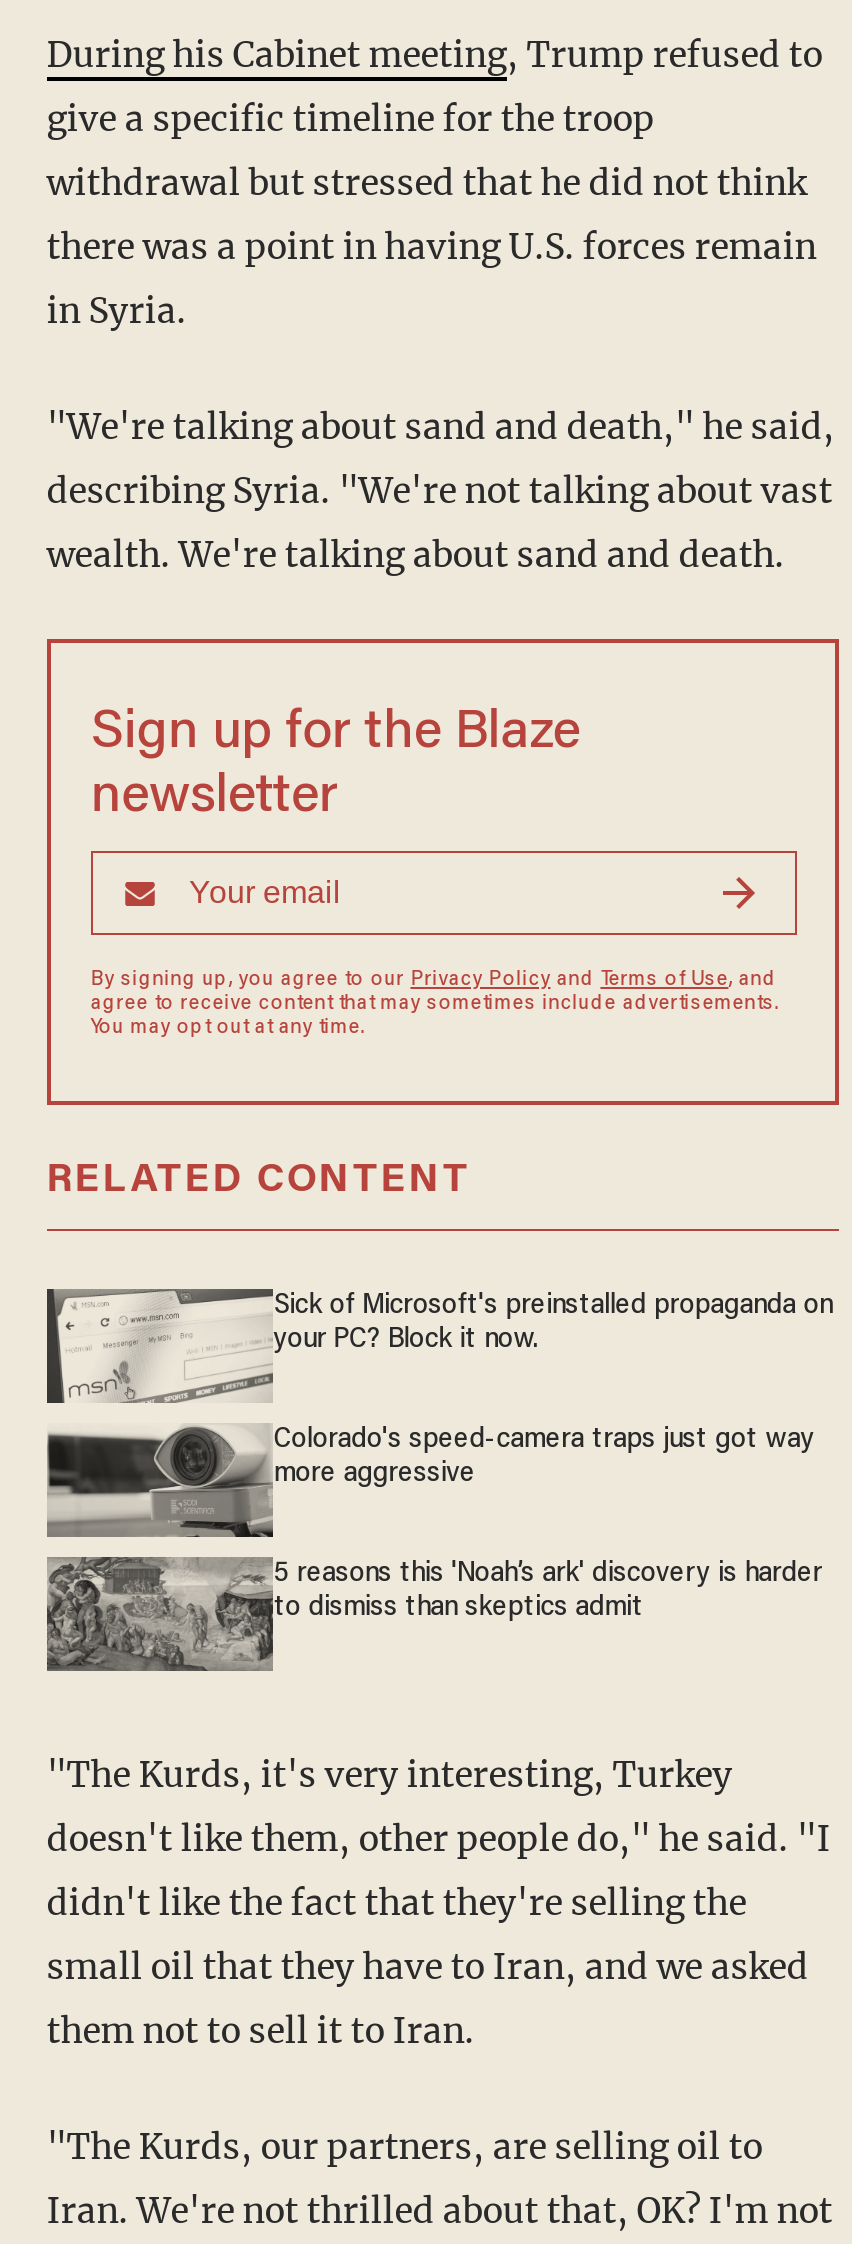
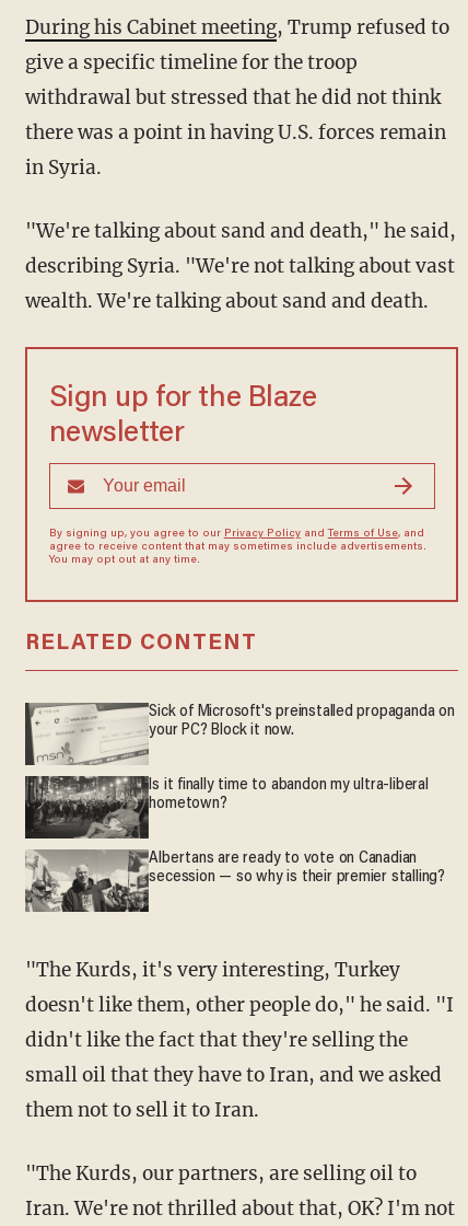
[45,1423,814,1539] [image] | Colorado's speed-camera traps just got way | more aggressive -> [24,775,428,838] [image] | Is it finally time to abandon my ultra-liberal | hometown?
[45,1557,822,1673] [image] | 5 reasons this 'Noah’s ark' discovery is harder | to dismiss than skeptics admit -> [25,849,445,912] [image] | Albertans are ready to vote on Canadian | secession — so why is their premier stalling?

